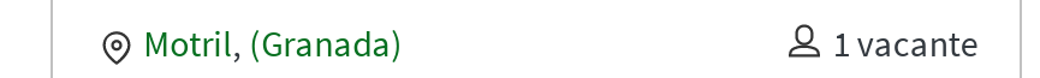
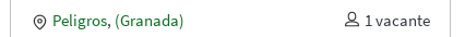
[143,21,403,66] Motril, (Granada) -> [52,10,184,31] Peligros, (Granada)

